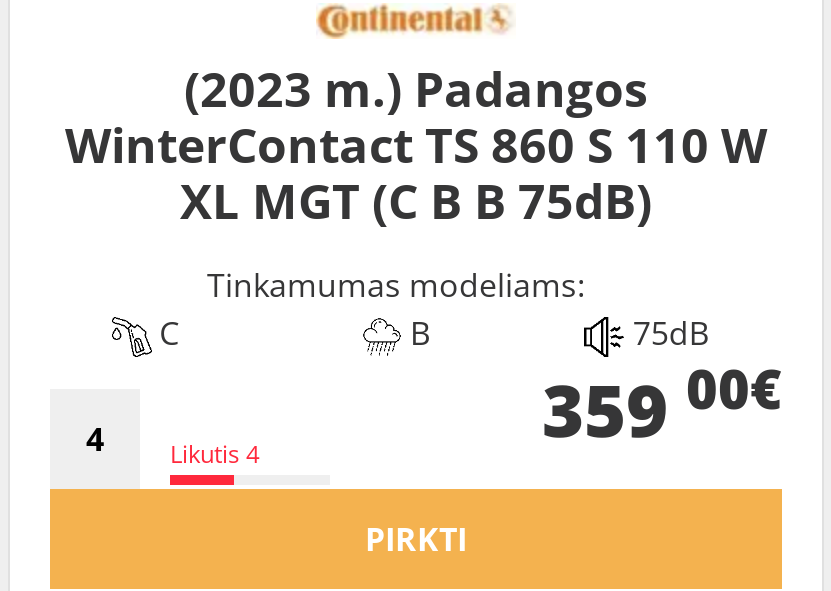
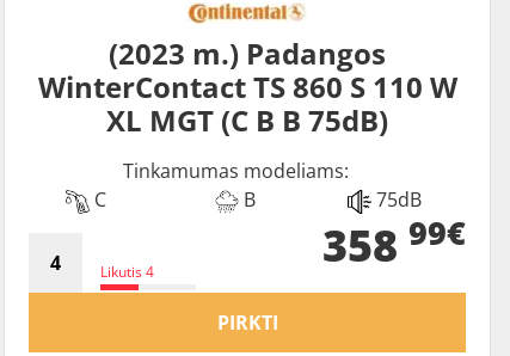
[542,352,782,459] 359 00€ -> [322,211,466,275] 358 99€

